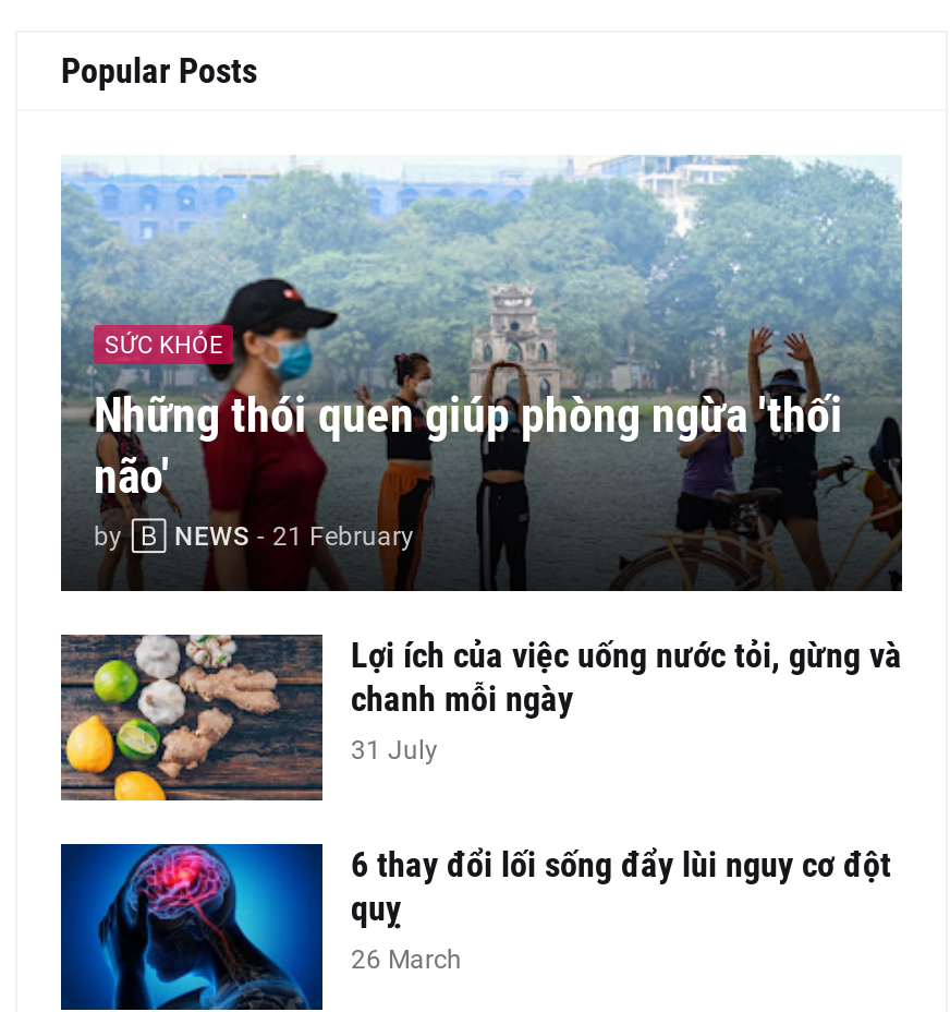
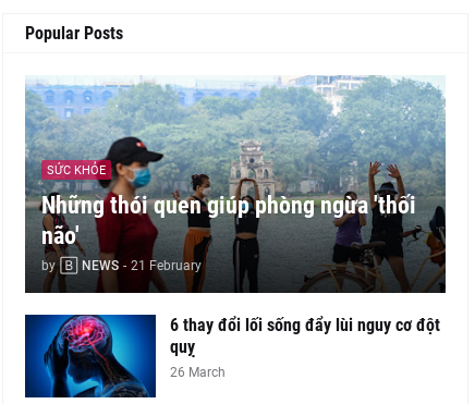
[61,632,902,803] [image] | Lợi ích của việc uống nước tỏi, gừng và | chanh mỗi ngày | 31 July -> none

